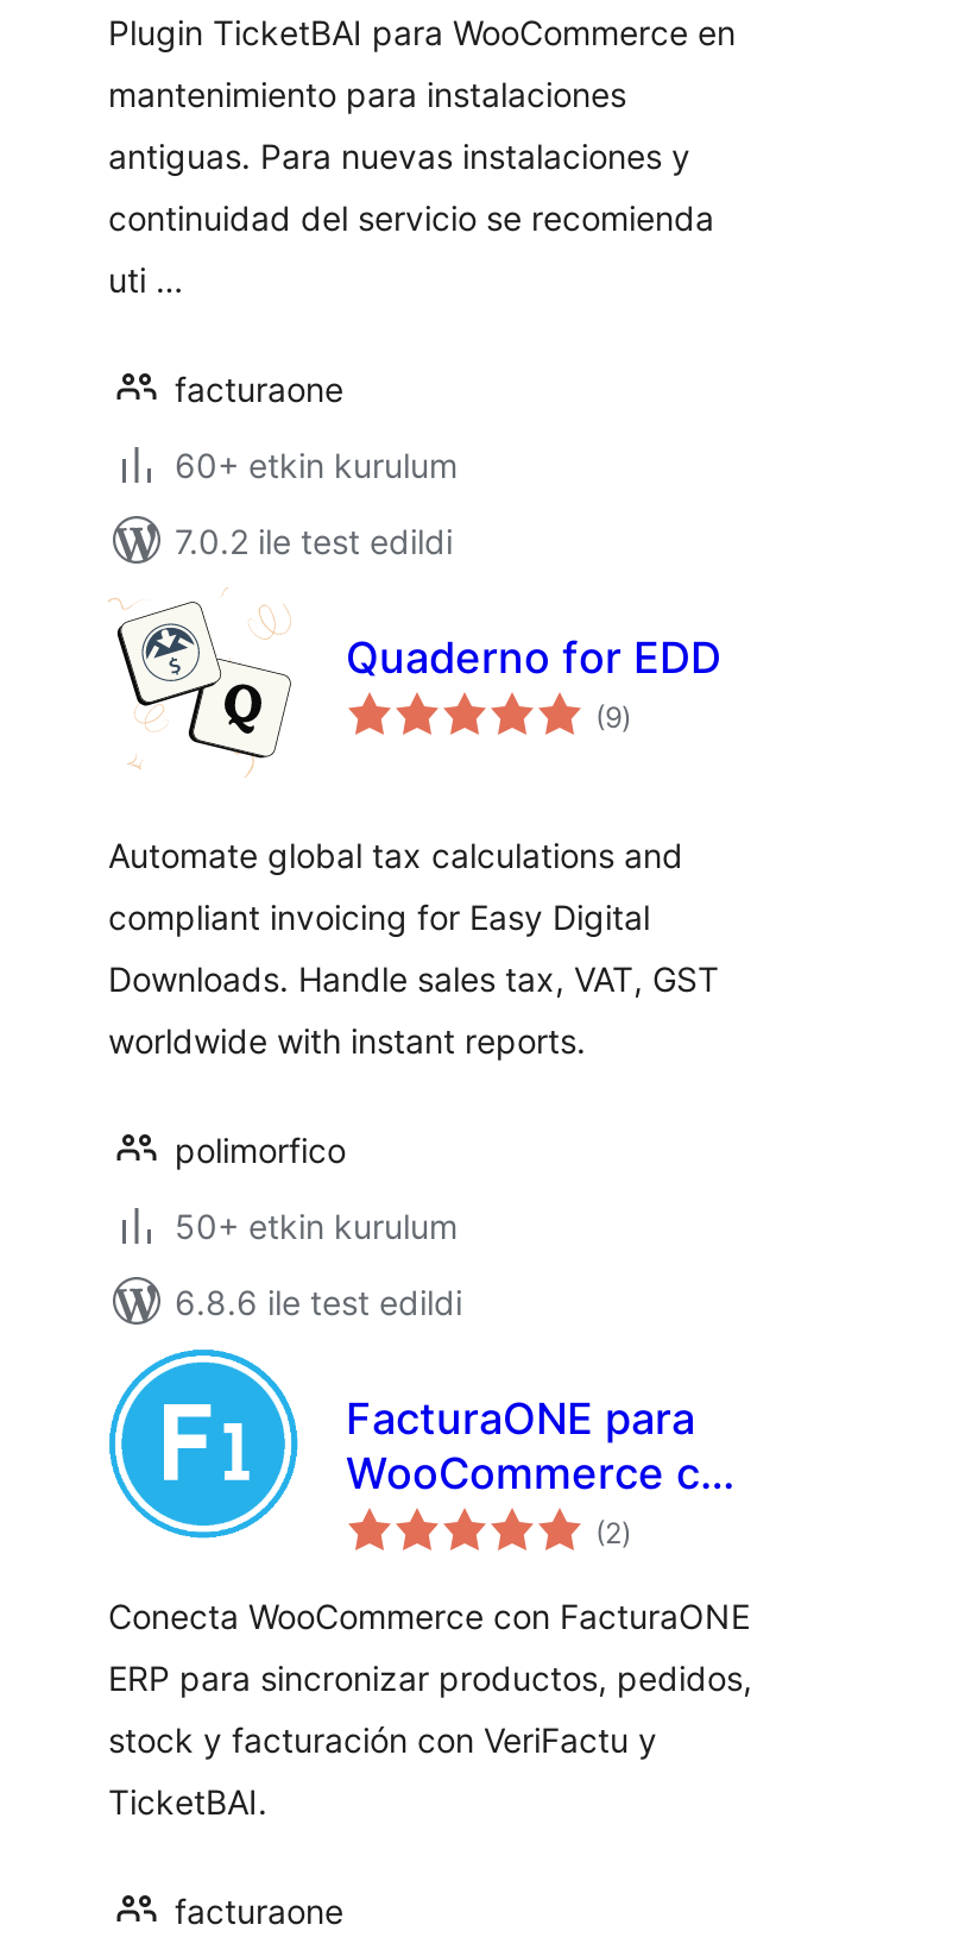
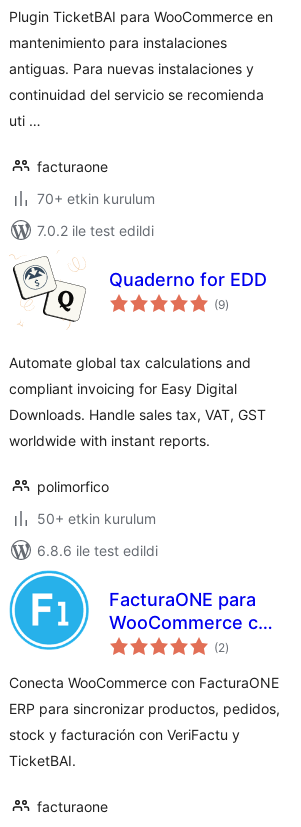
[175,445,458,485] 60+ etkin kurulum -> [37,190,155,207] 70+ etkin kurulum

